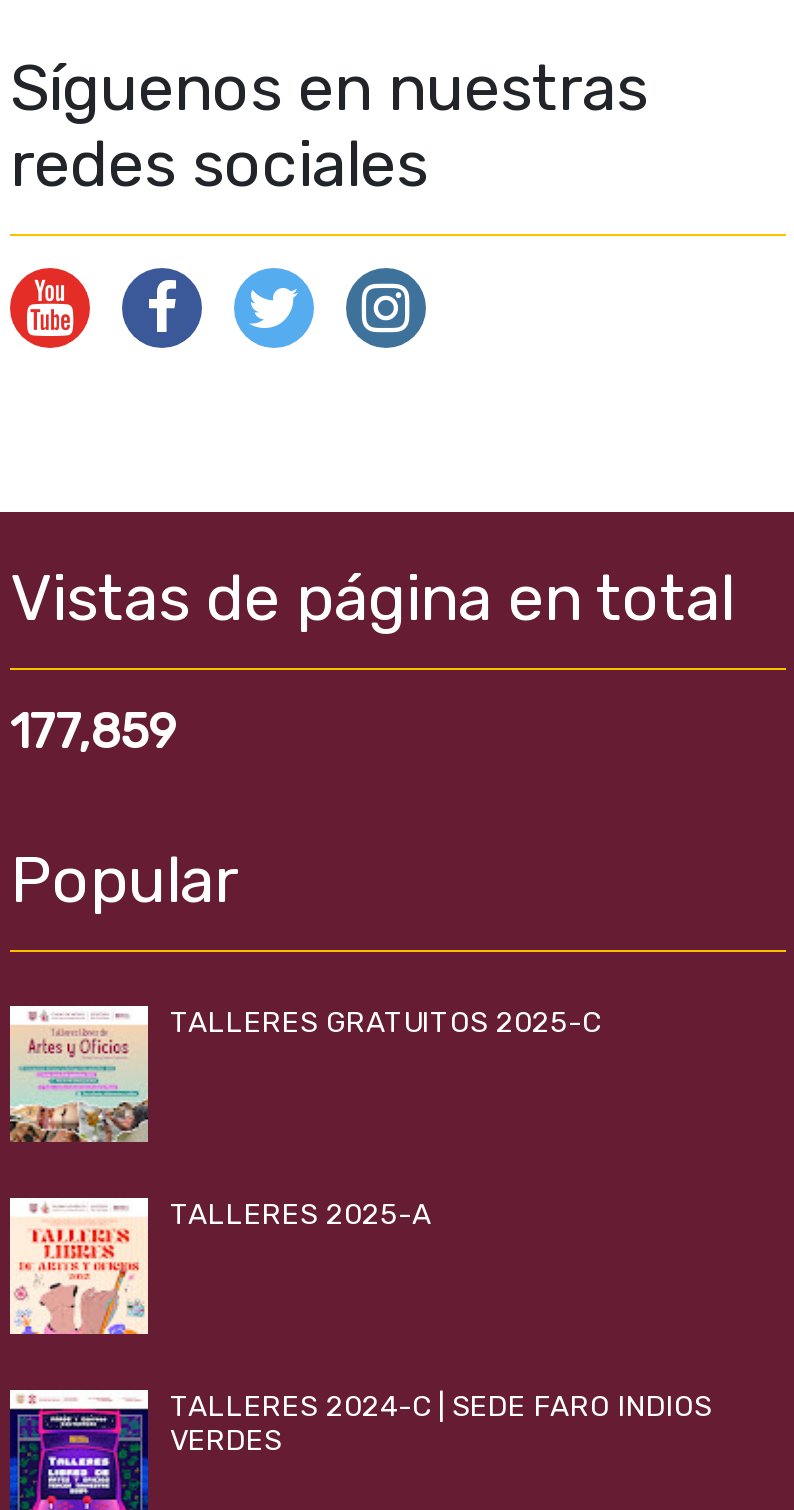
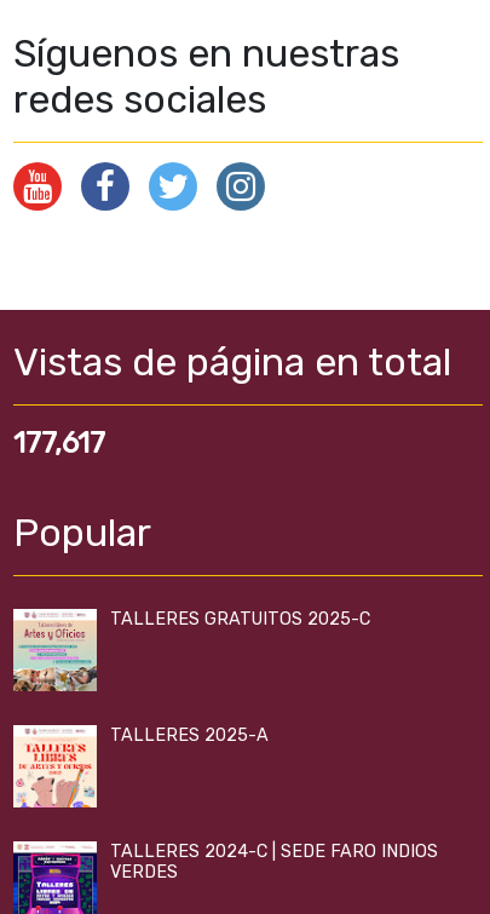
[10,703,176,759] 177,859 -> [13,426,105,459] 177,617

